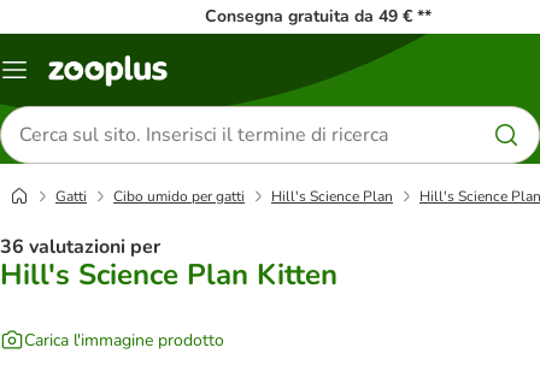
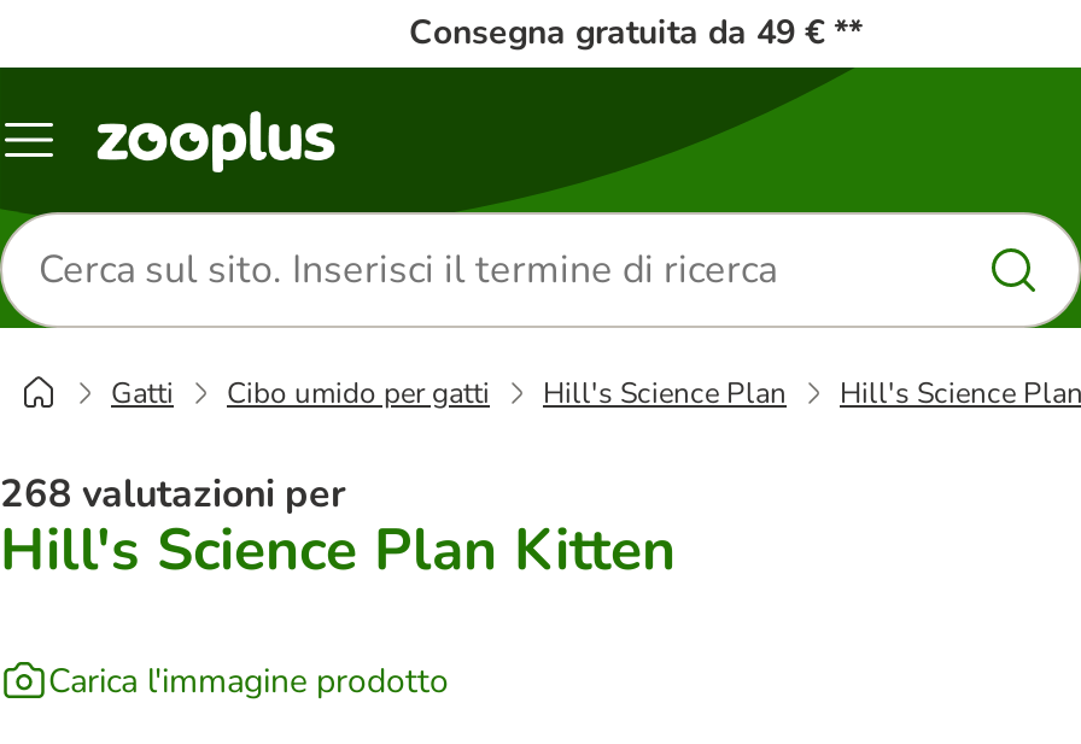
[0,234,160,260] 36 valutazioni per -> [0,468,345,521] 268 valutazioni per

